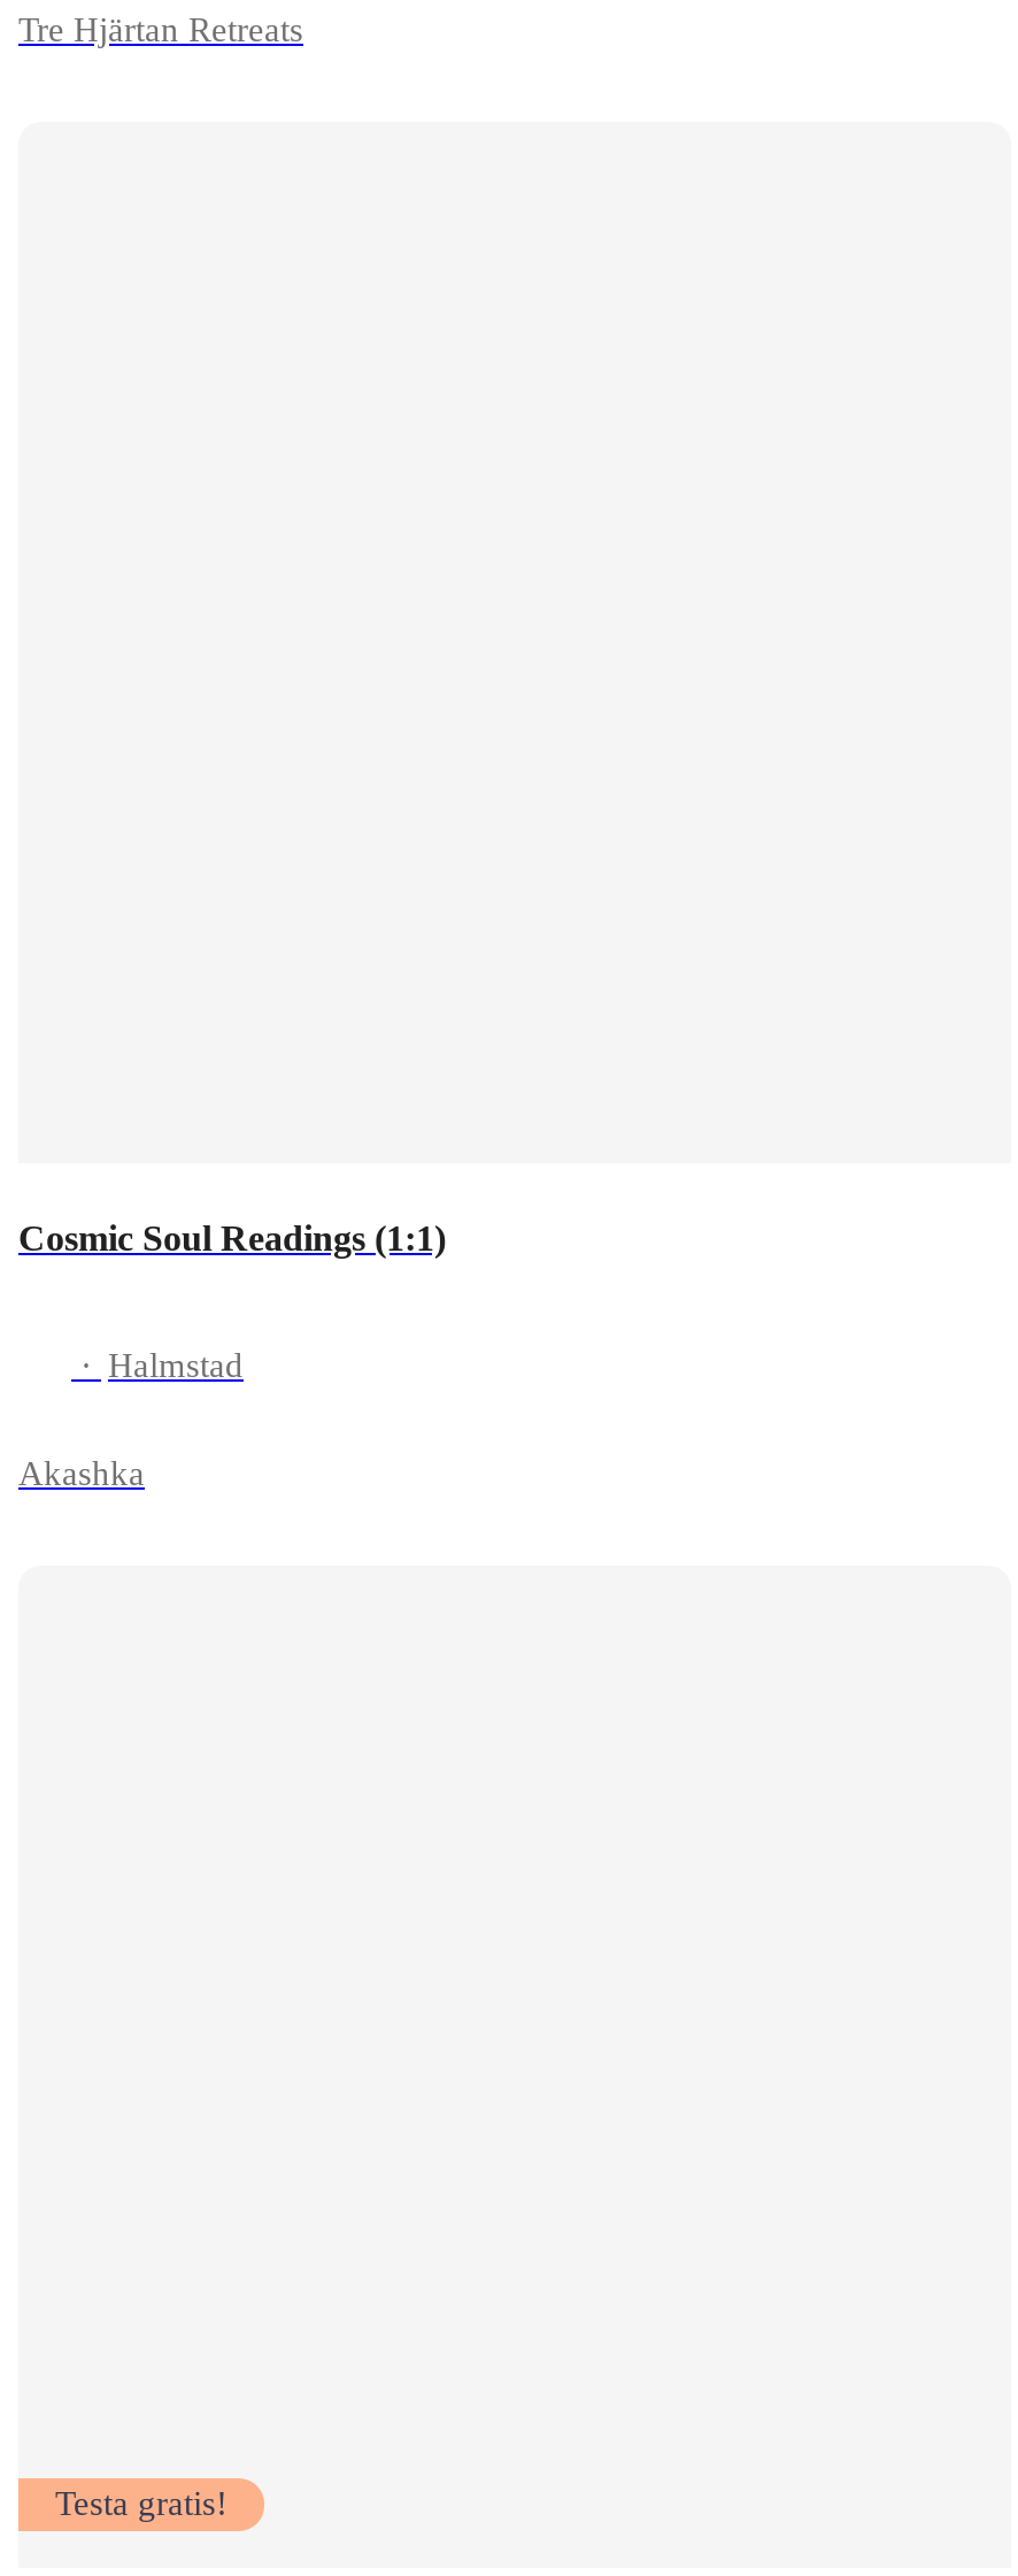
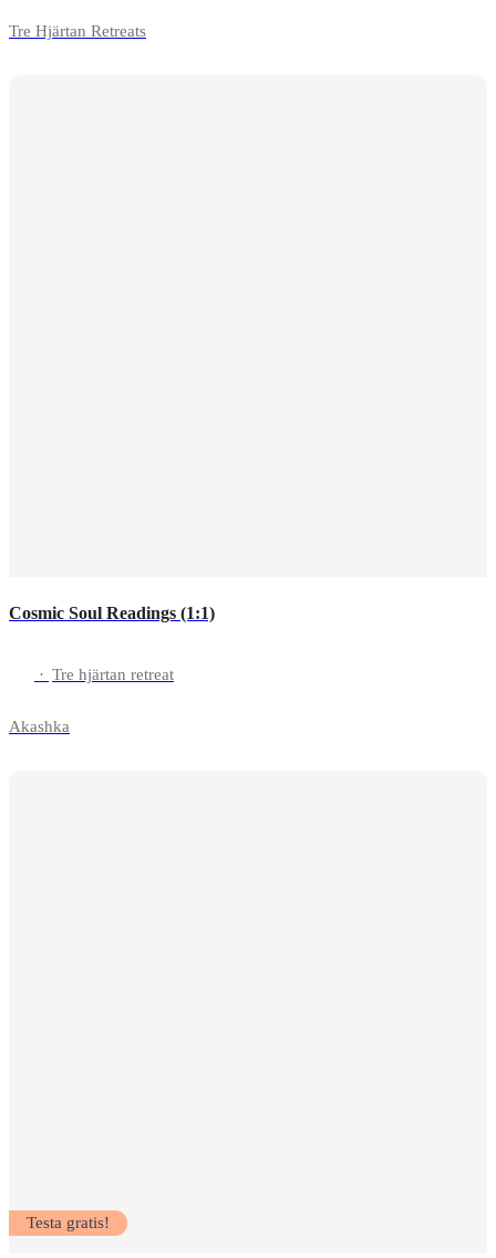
[71,1348,244,1385] · Halmstad -> [34,666,174,684] · Tre hjärtan retreat

